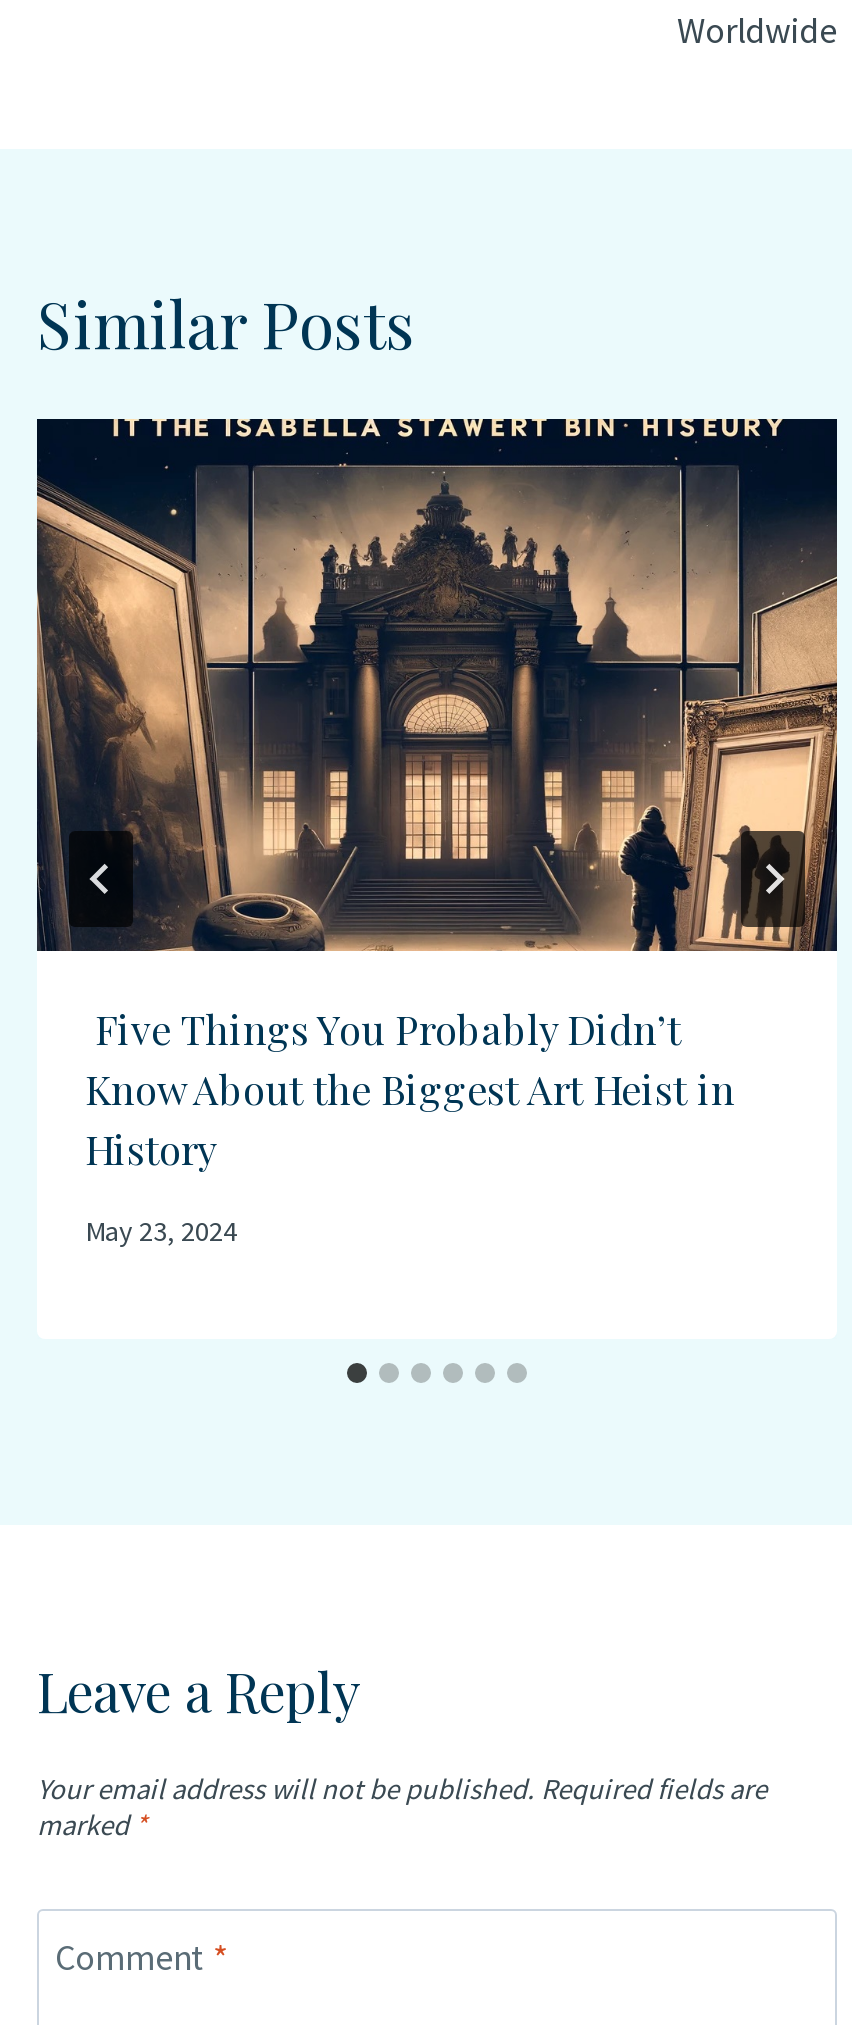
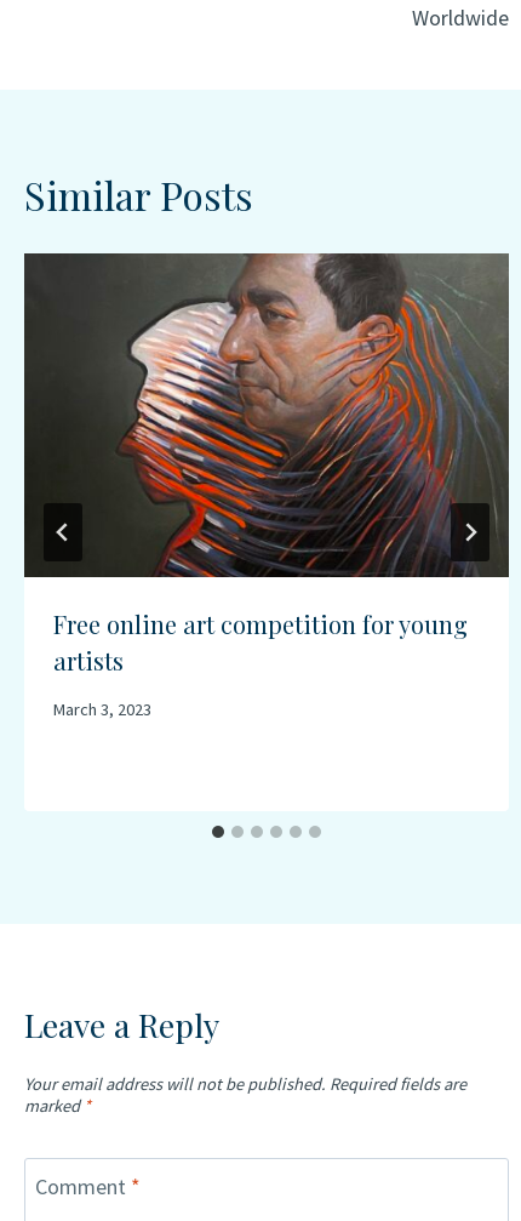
[35,418,839,1176] [image] | Five Things You Probably Didn’t | Know About the Biggest Art Heist in | History -> [23,252,510,677] [image] | Free online art competition for young | artists
[85,1213,237,1249] May 23, 2024 -> [53,699,151,721] March 3, 2023

